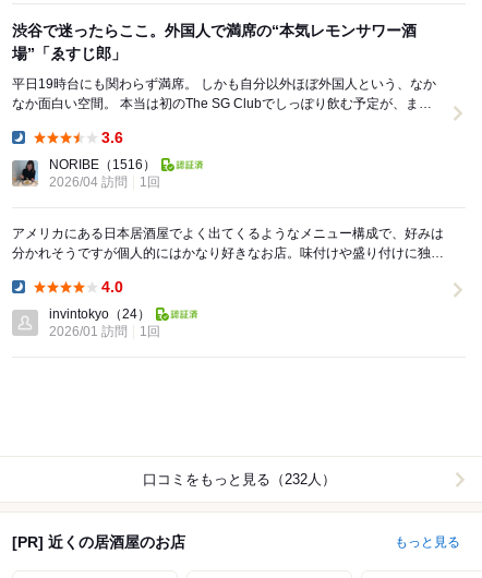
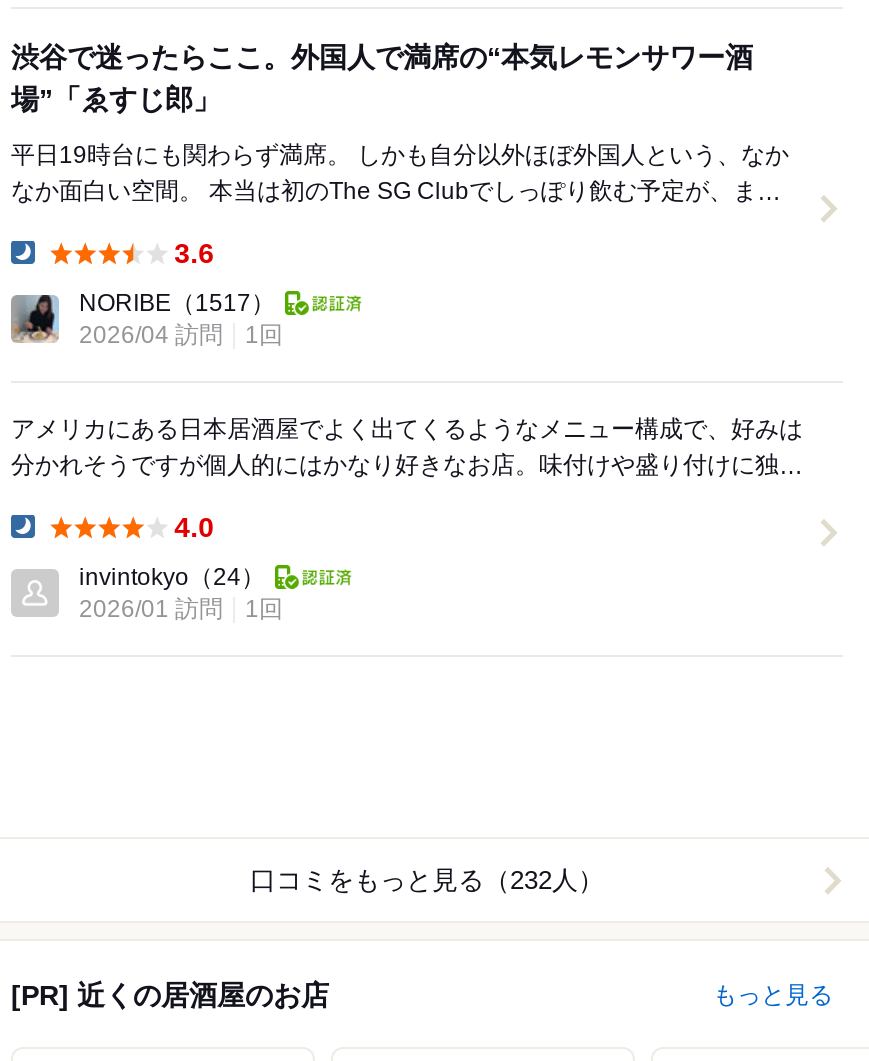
[49,157,156,173] NORIBE（1516） -> [79,290,275,318] NORIBE（1517）

